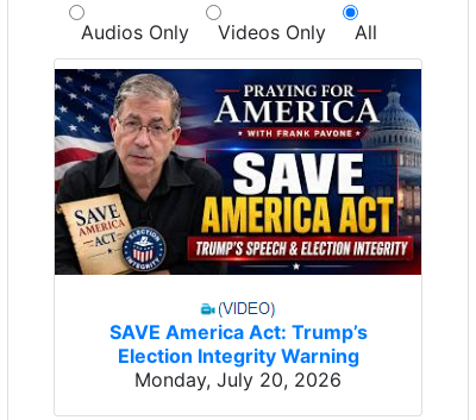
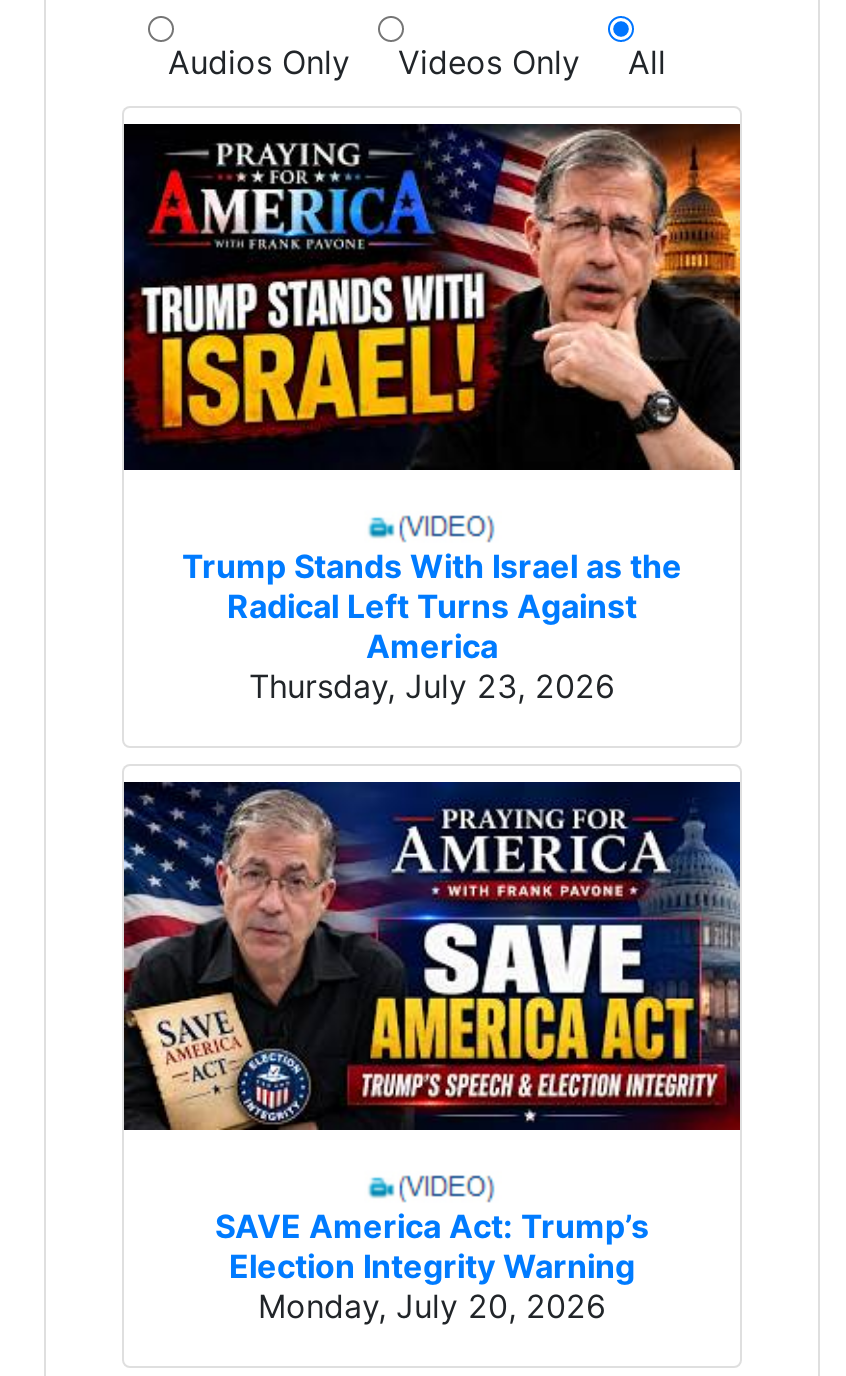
none -> [124,124,742,707] [image] | Trump Stands With Israel as the | Radical Left Turns Against | America | Thursday, July 23, 2026

